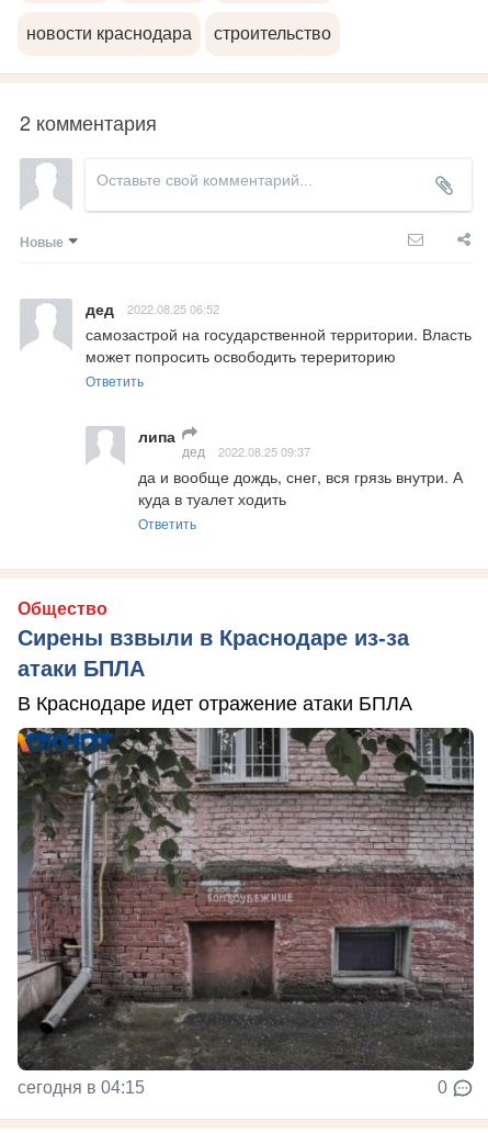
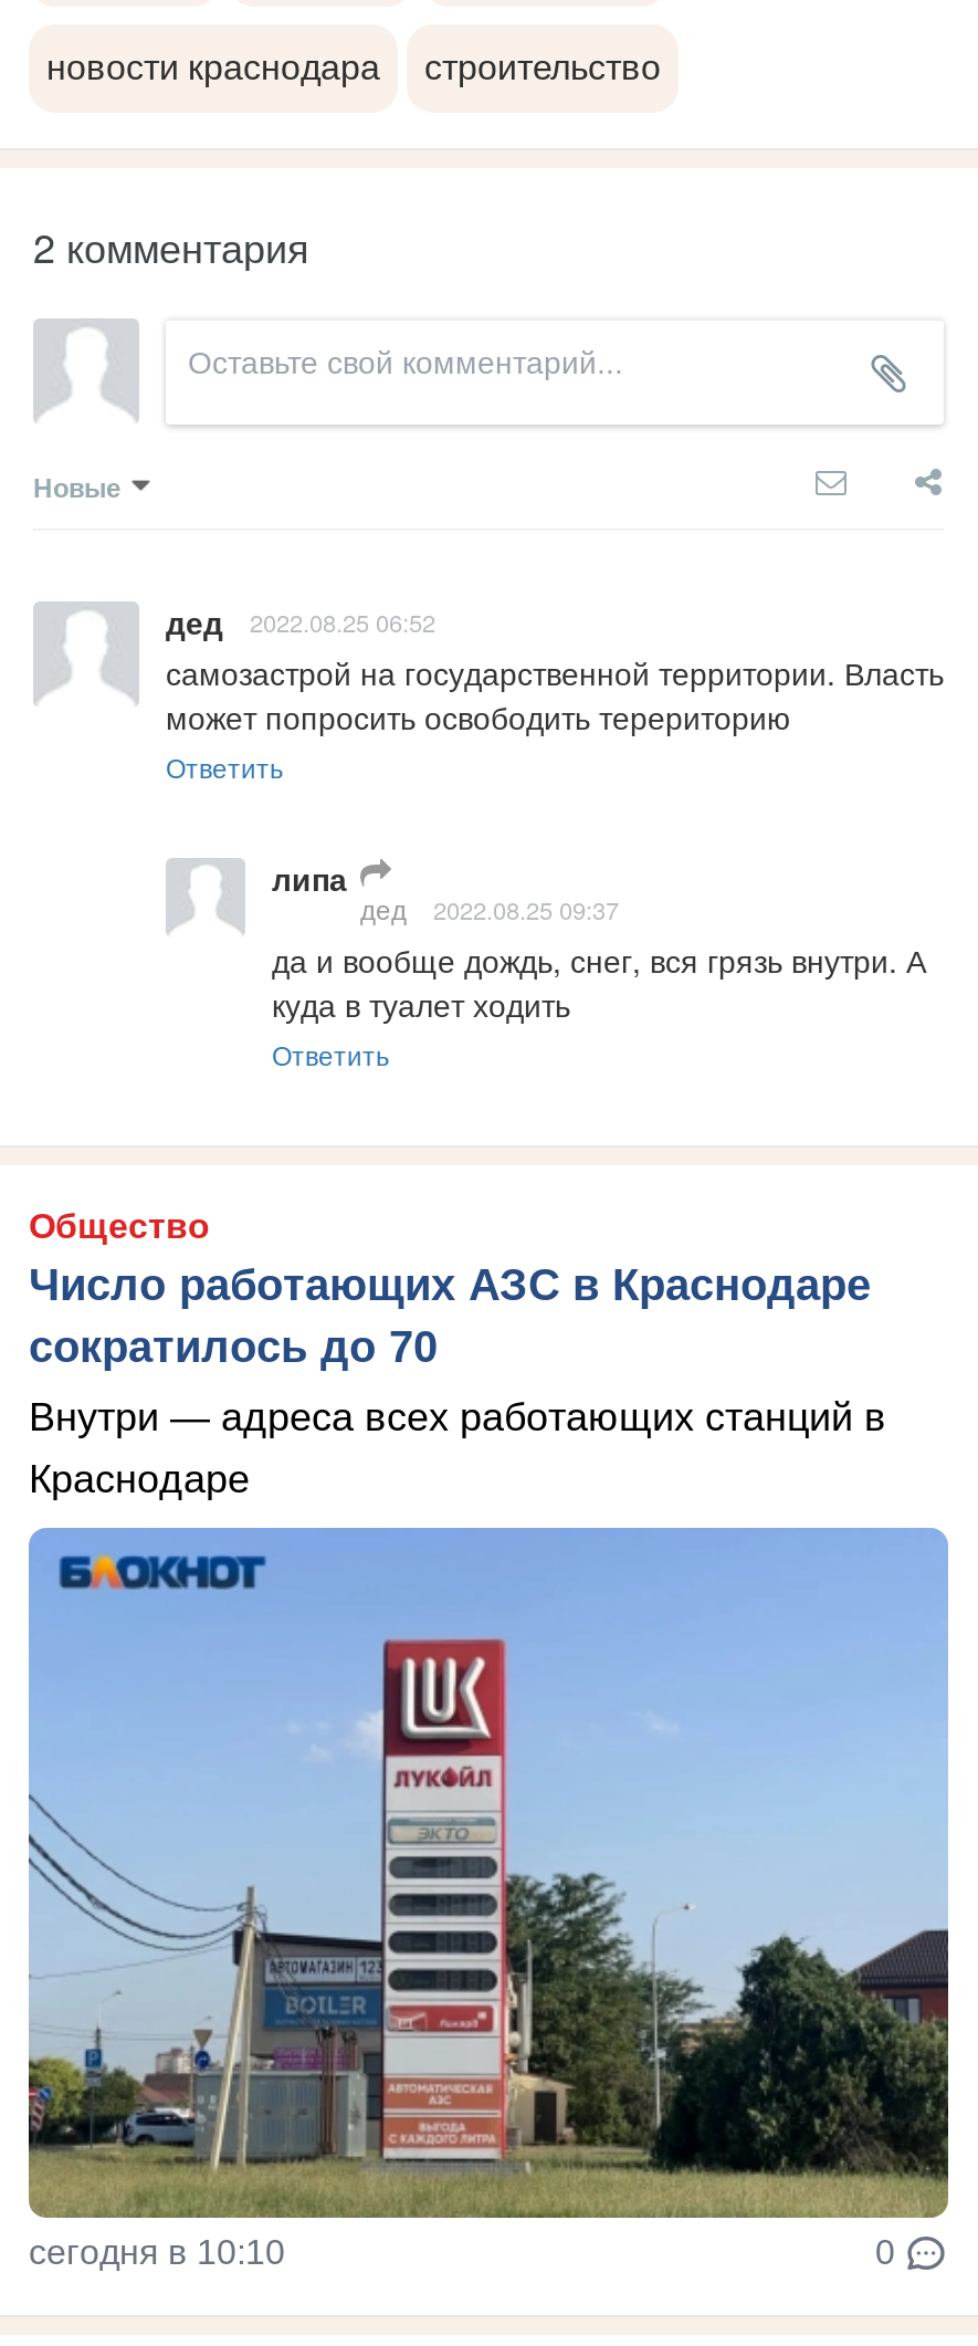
[18,626,409,680] Сирены взвыли в Краснодаре из-за | атаки БПЛА -> [29,1260,871,1370] Число работающих АЗС в Краснодаре | сократилось до 70
[18,693,412,714] В Краснодаре идет отражение атаки БПЛА -> [29,1395,886,1501] Внутри — адреса всех работающих станций в | Краснодаре
[16,727,475,1097] [image] | сегодня в 04:15 -> [29,1526,948,2270] [image] | сегодня в 10:10

